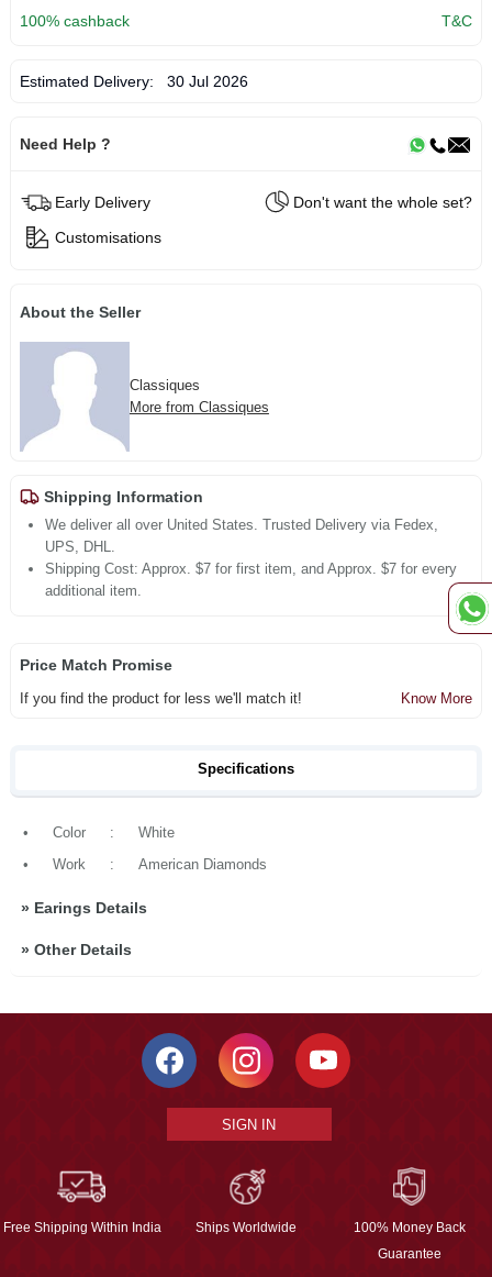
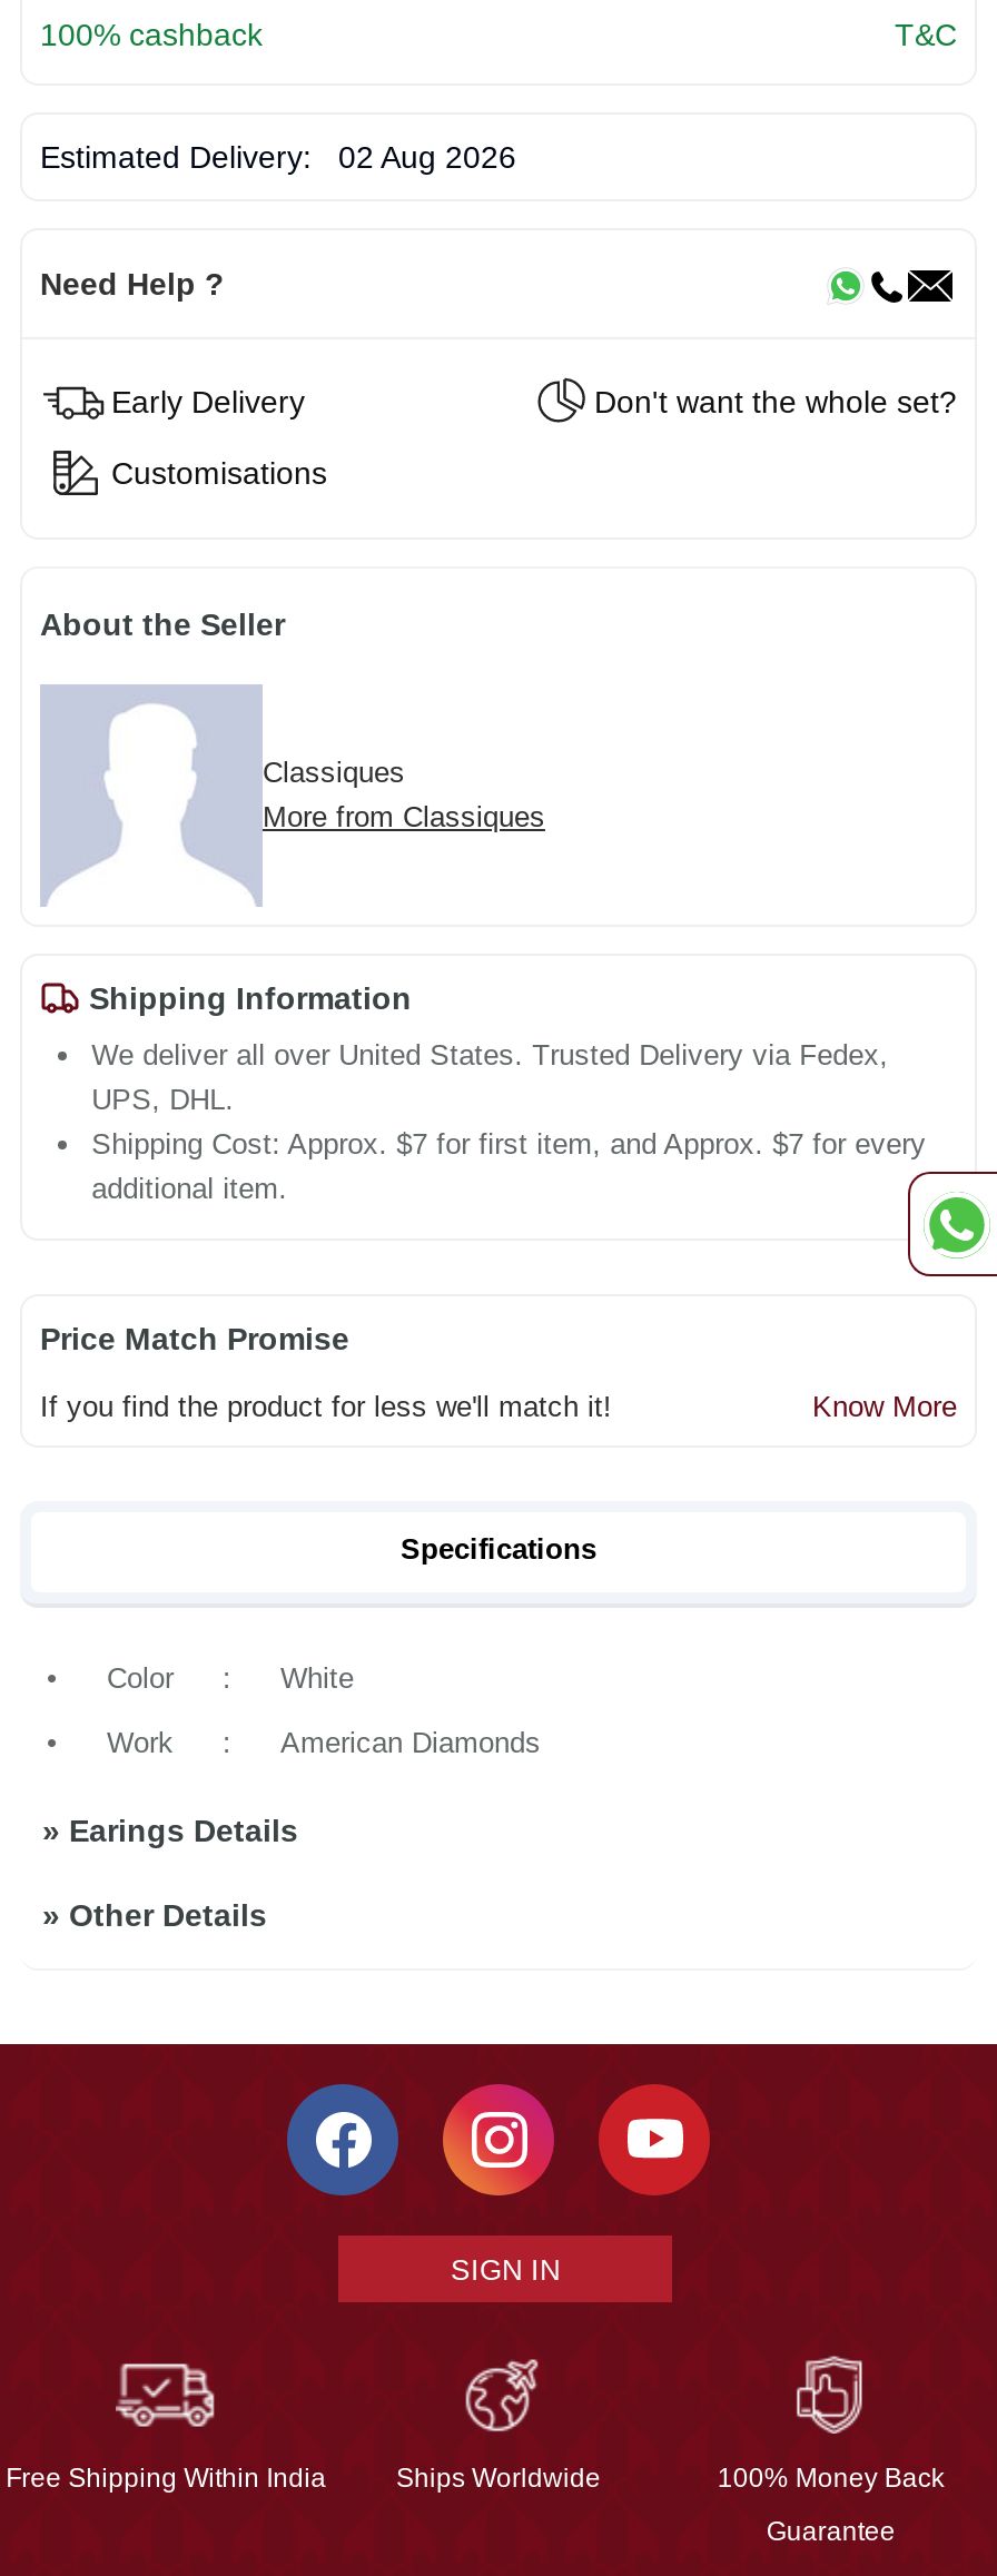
[20,72,248,90] Estimated Delivery: 30 Jul 2026 -> [40,139,516,174] Estimated Delivery: 02 Aug 2026

